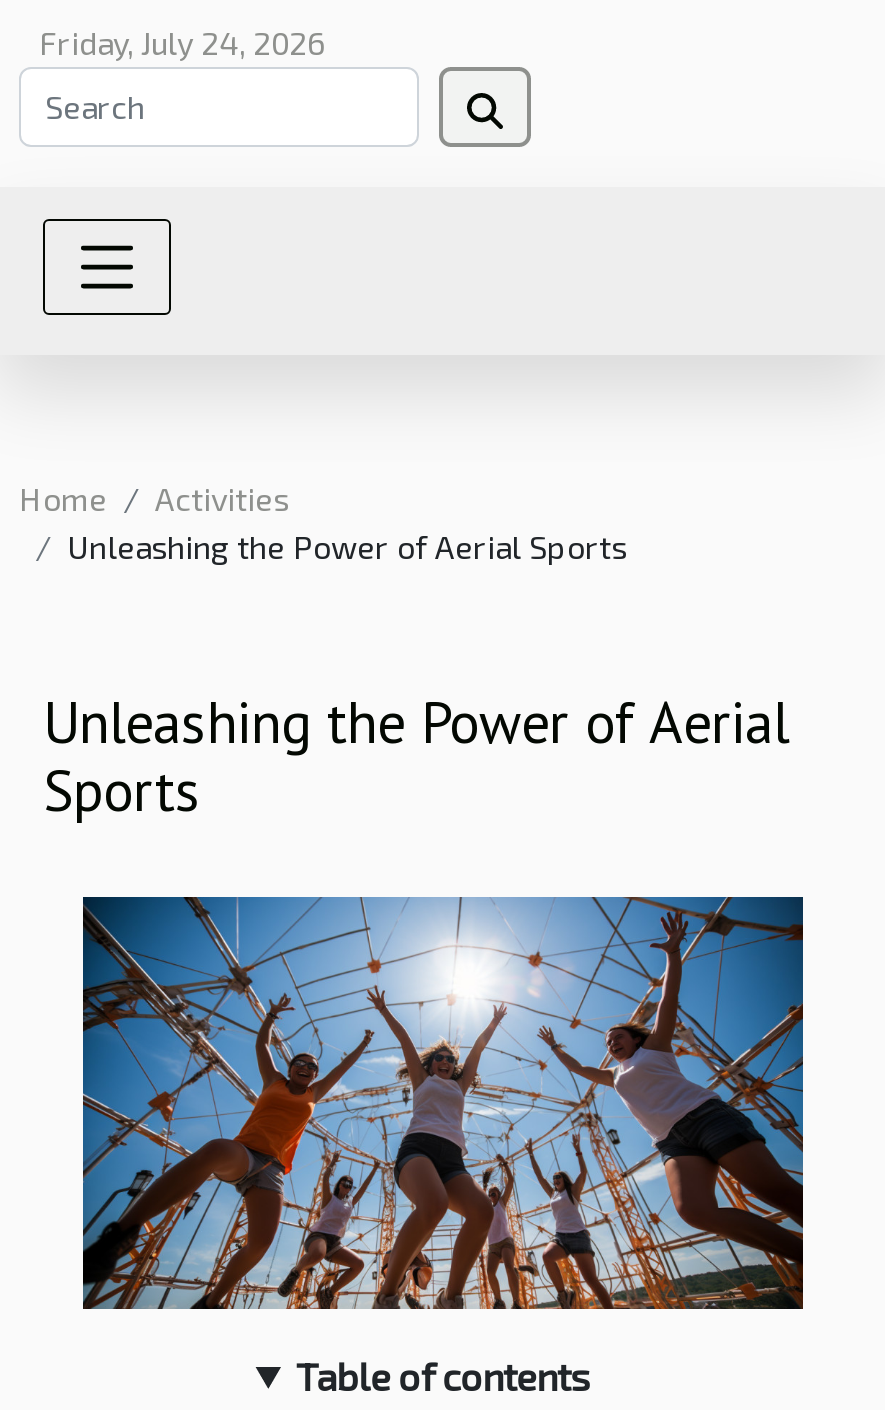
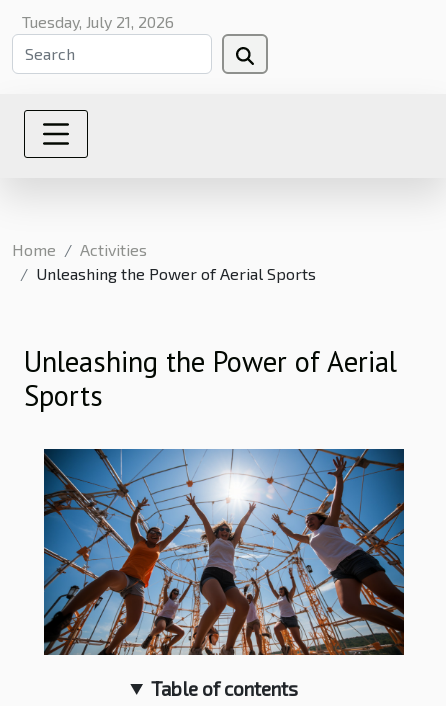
[39,23,325,61] Friday, July 24, 2026 -> [22,12,174,31] Tuesday, July 21, 2026

